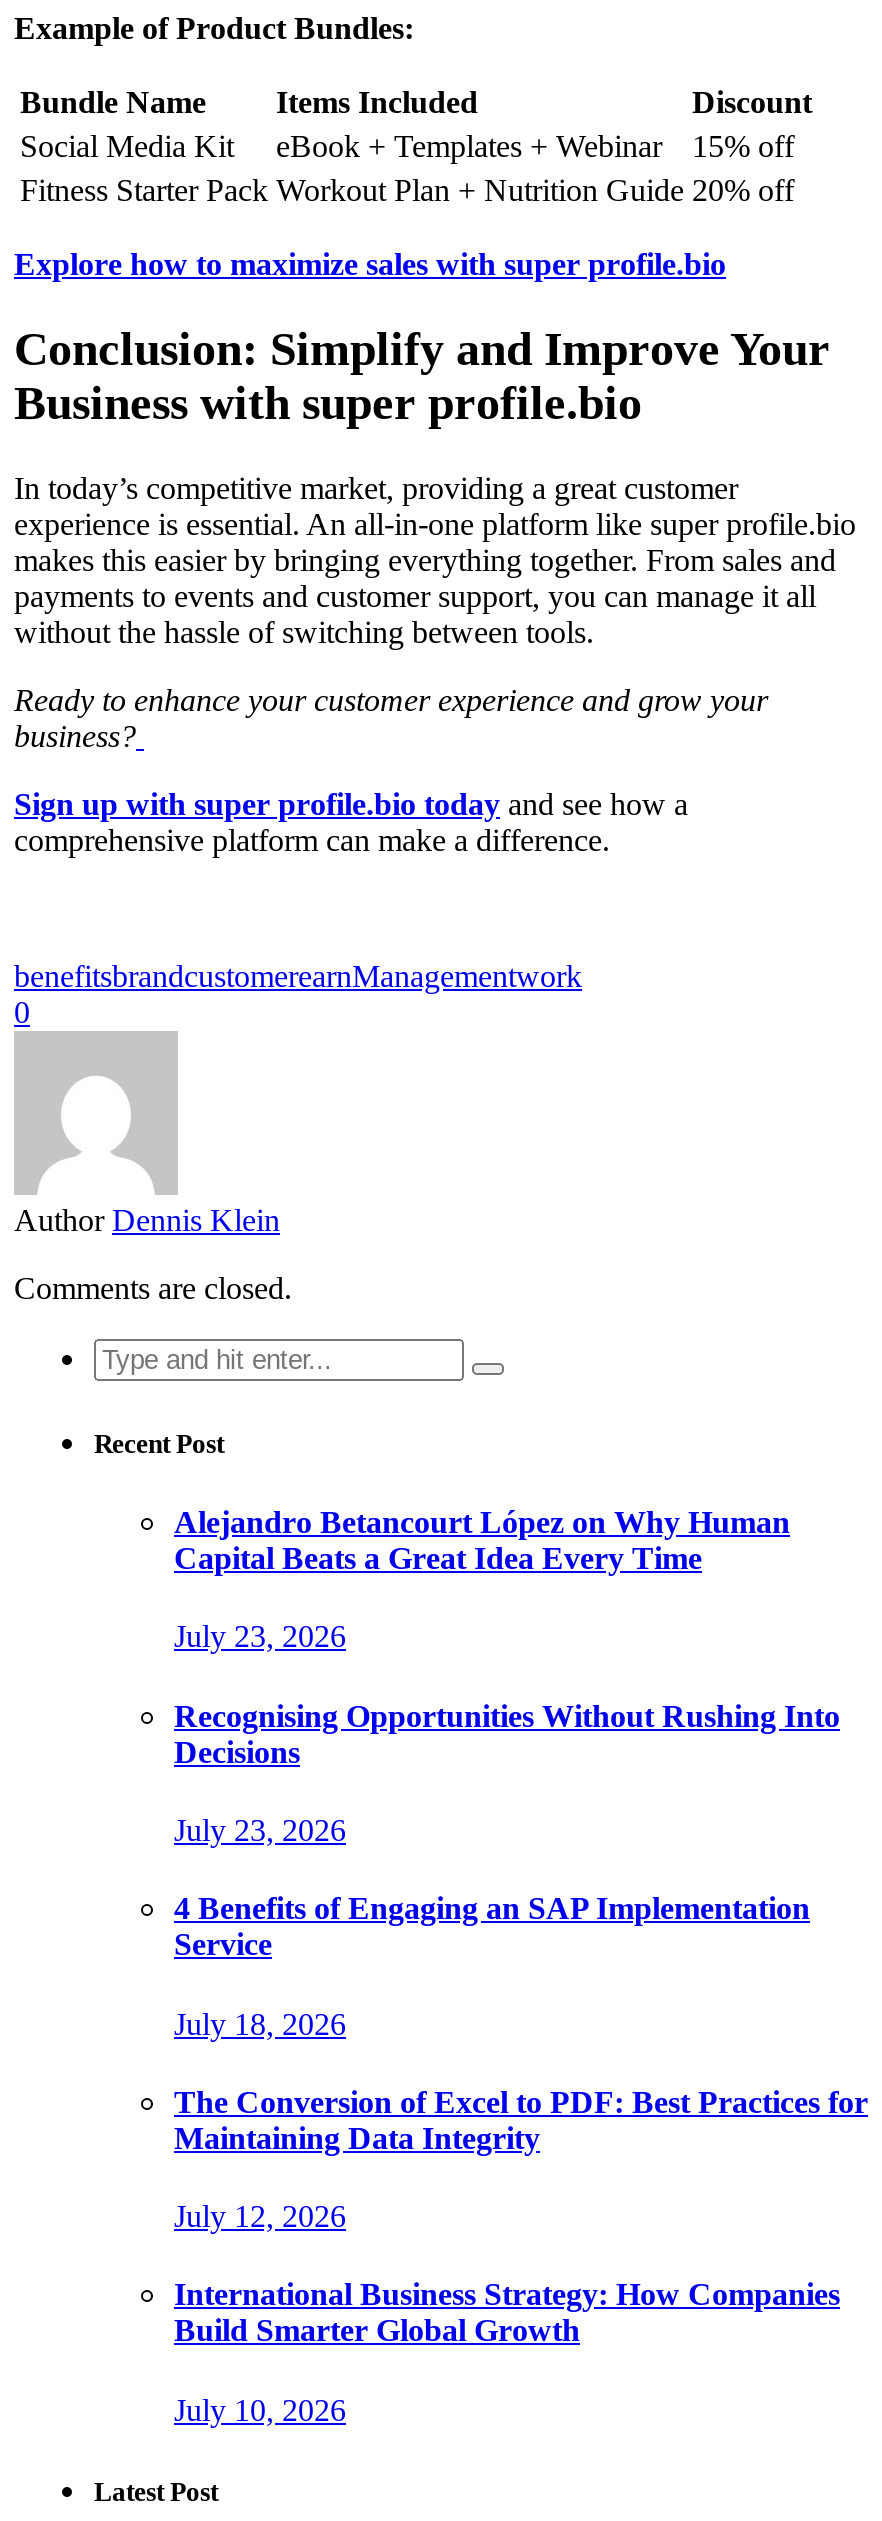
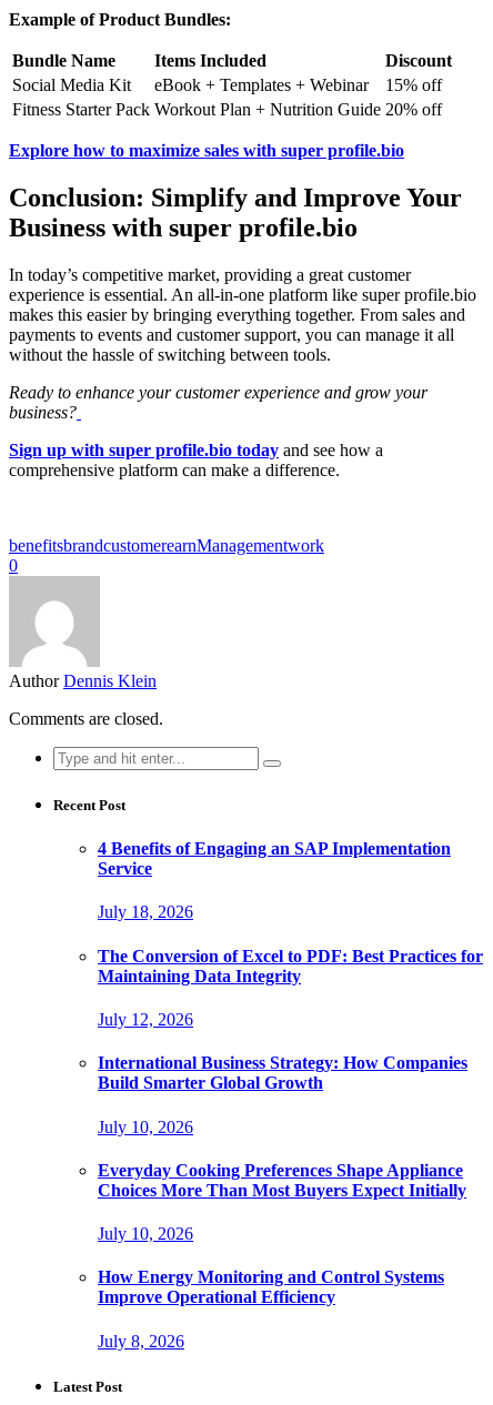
[174,1505,840,1847] Alejandro Betancourt López on Why Human | Capital Beats a Great Idea Every Time | July 23, 2026 | Recognising Opportunities Without Rushing Into | Decisions | July 23, 2026 -> none
moved [174,1891,868,2426] -> [98,839,483,1136]: 4 Benefits of Engaging an SAP Implementation | Service | July 18, 2026 | ... | Build Smarter Global Growth | July 10, 2026
none -> [98,1161,466,1350] Everyday Cooking Preferences Shape Appliance | Choices More Than Most Buyers Expect Initially | July 10, 2026 | How Energy Monitoring and Control Systems | Improve Operational Efficiency | July 8, 2026

